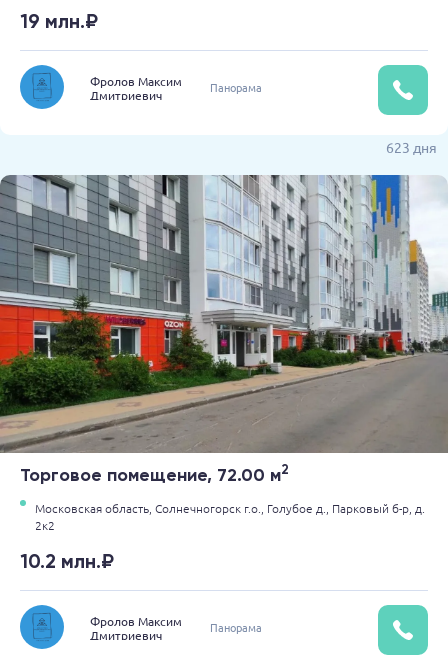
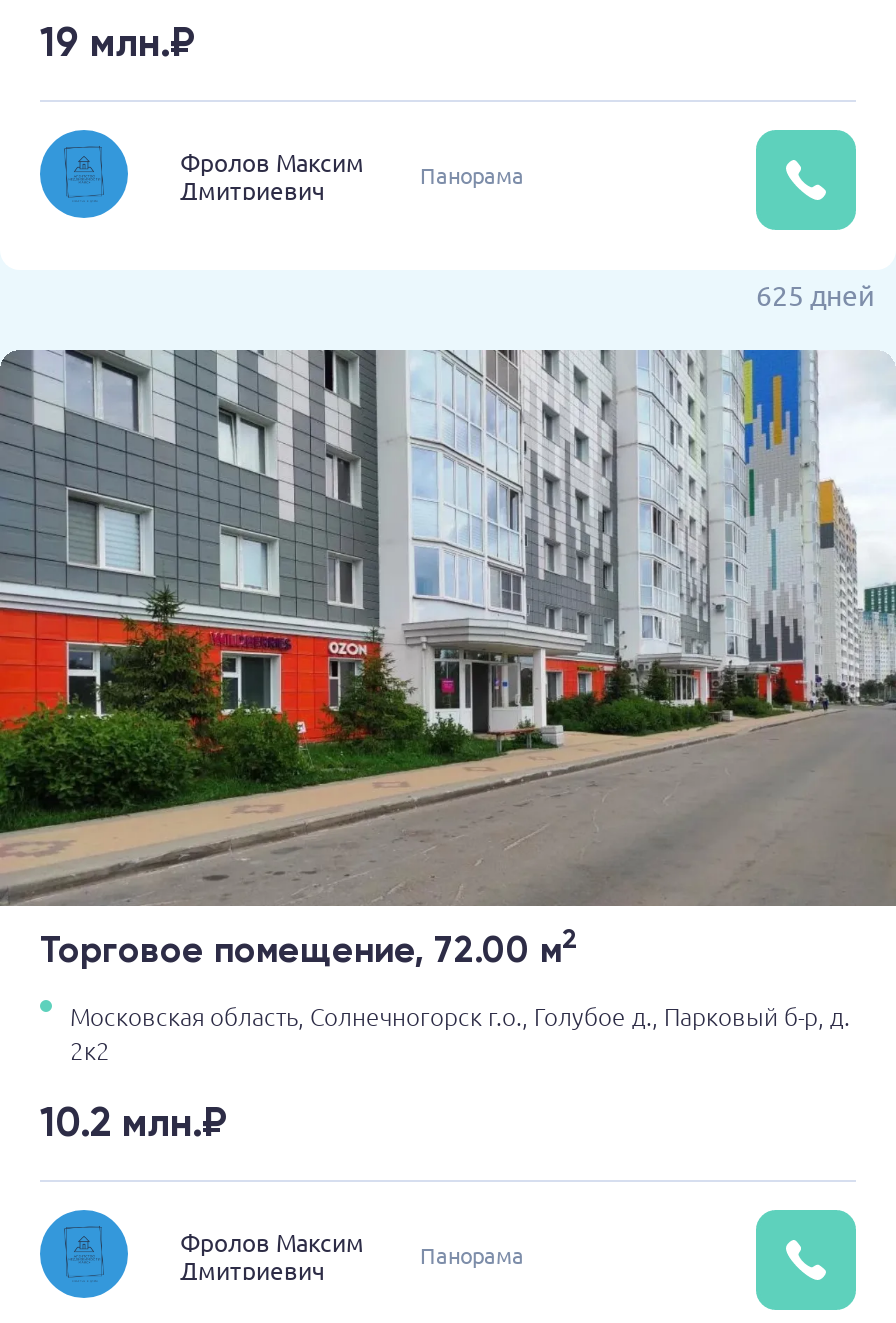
[386,138,437,156] 623 дня -> [756,276,874,312] 625 дней

